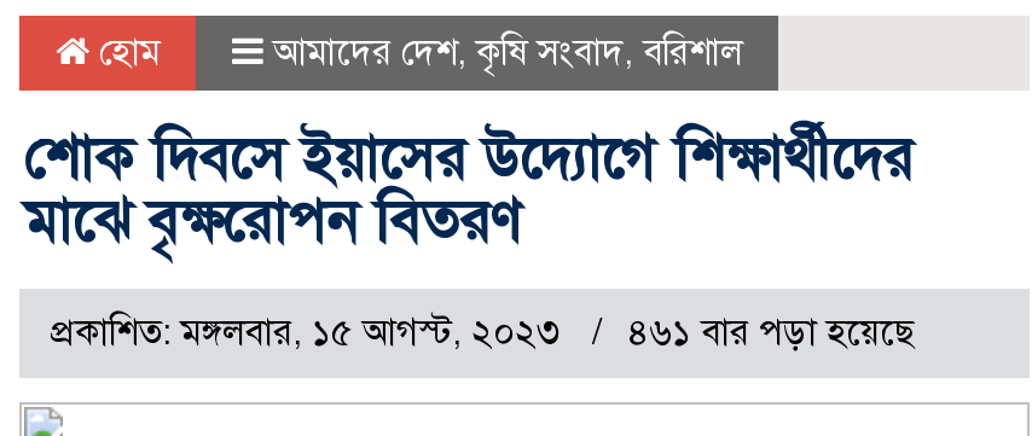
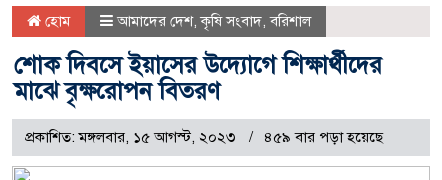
[51,311,914,355] প্রকাশিত: মঙ্গলবার, ১৫ আগস্ট, ২০২৩ ৪৬১ বার পড়া হয়েছে -> [25,128,383,146] প্রকাশিত: মঙ্গলবার, ১৫ আগস্ট, ২০২৩ ৪৫৯ বার পড়া হয়েছে

